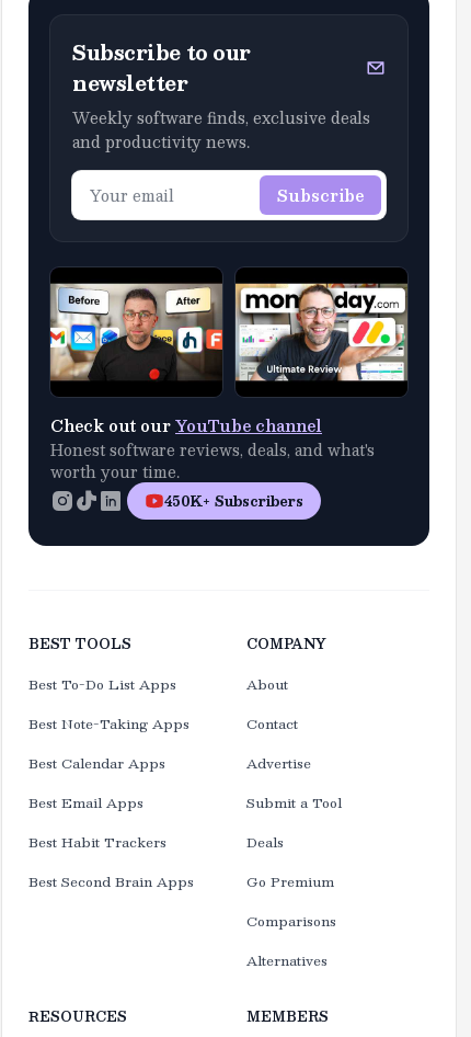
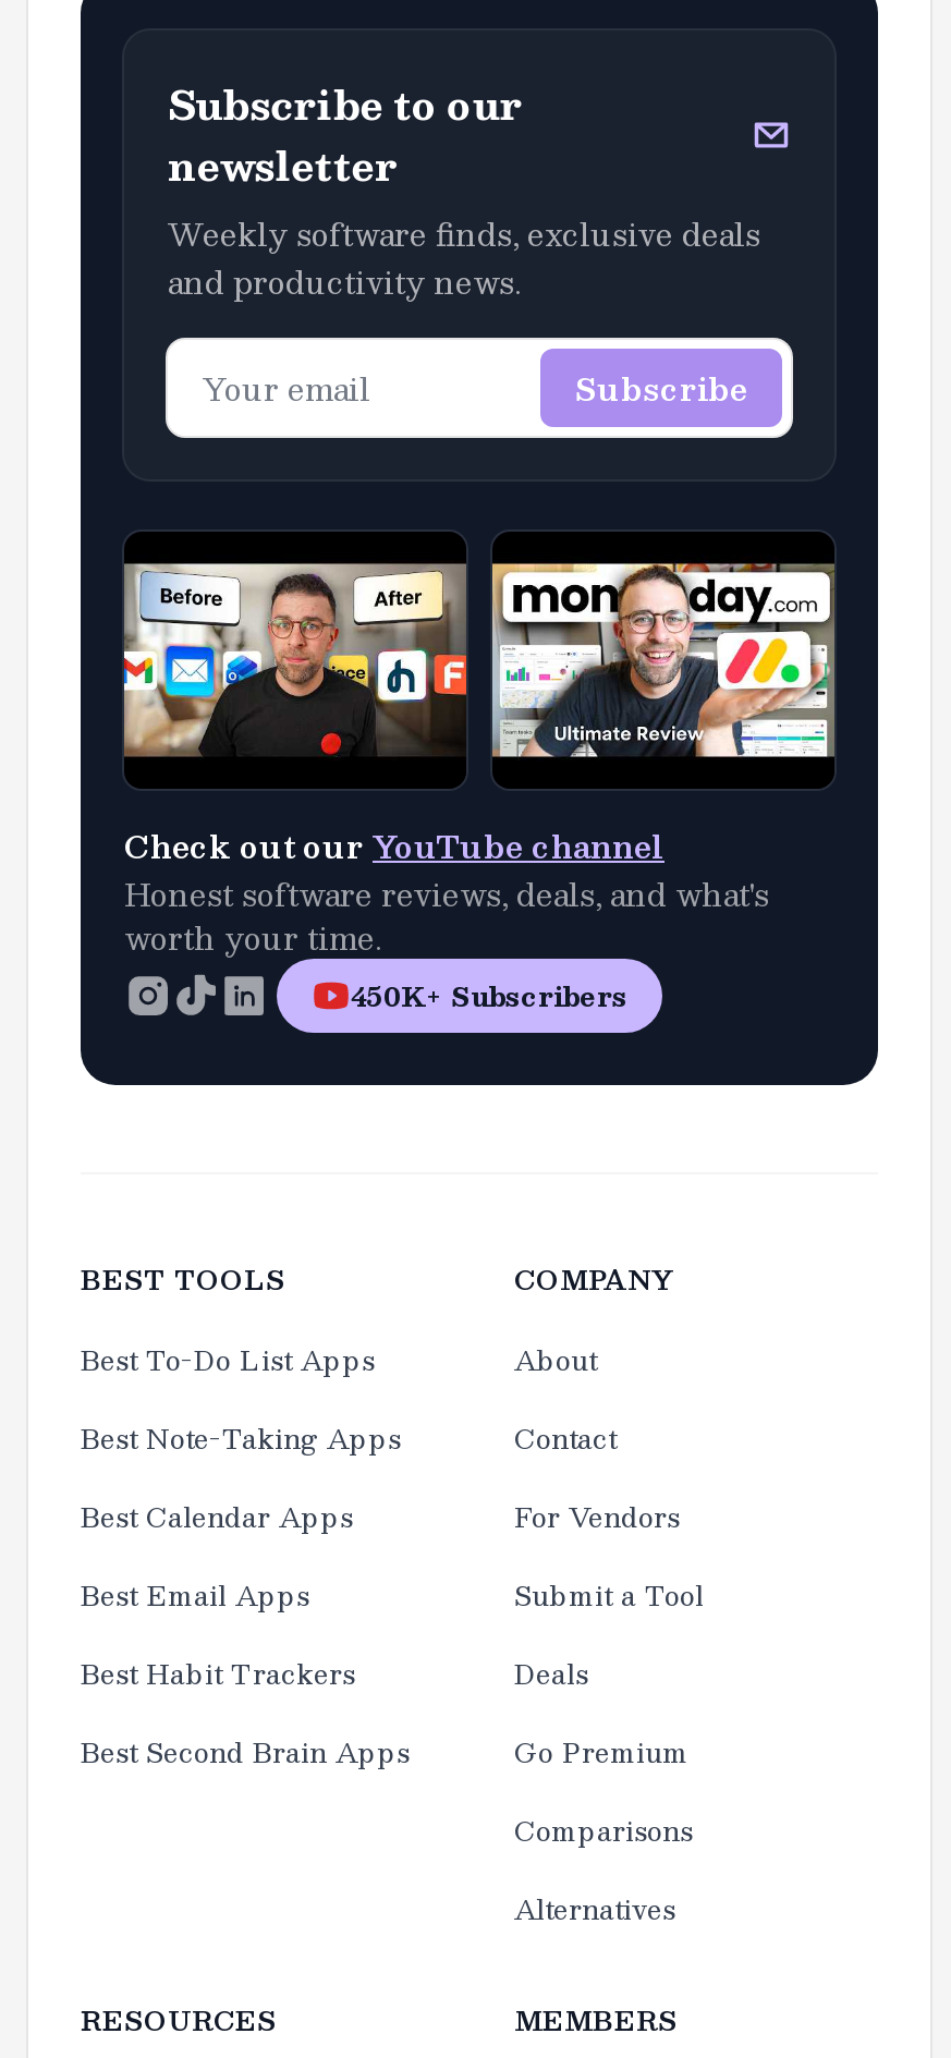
[246,752,311,774] Advertise -> [514,1495,680,1538] For Vendors

